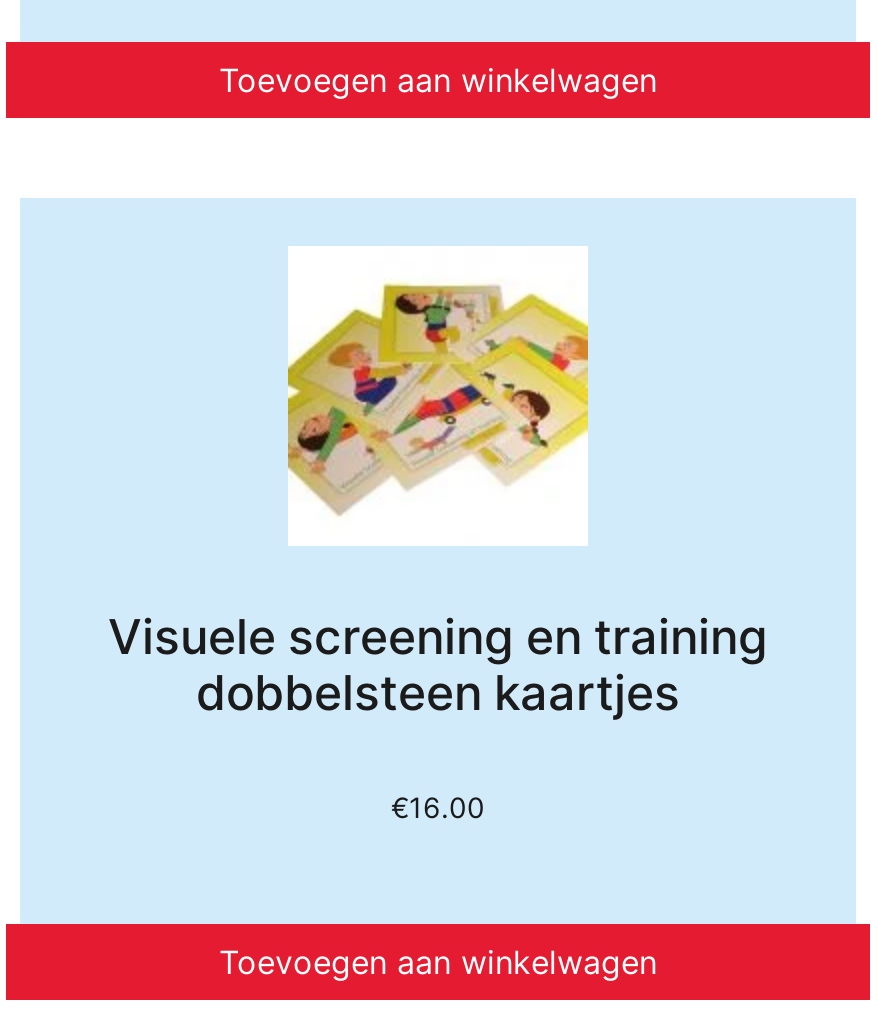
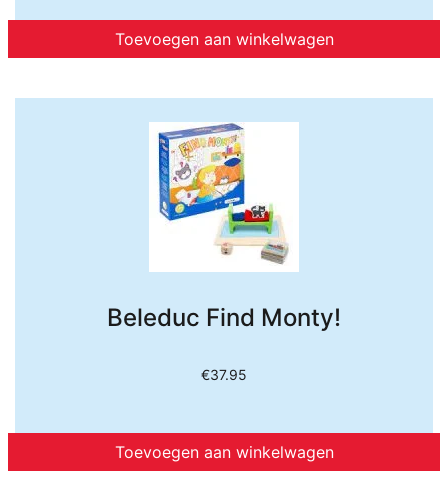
[108,256,768,721] [image] | Visuele screening en training | dobbelsteen kaartjes -> [107,123,341,331] [image] | Beleduc Find Monty!
[391,789,485,823] €16.00 -> [201,365,247,382] €37.95

